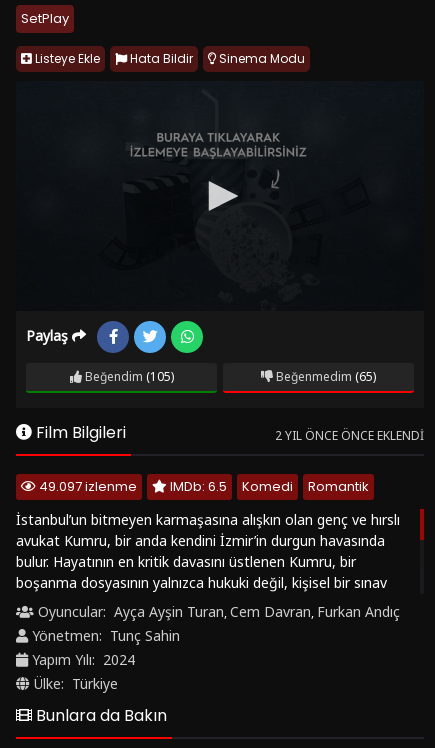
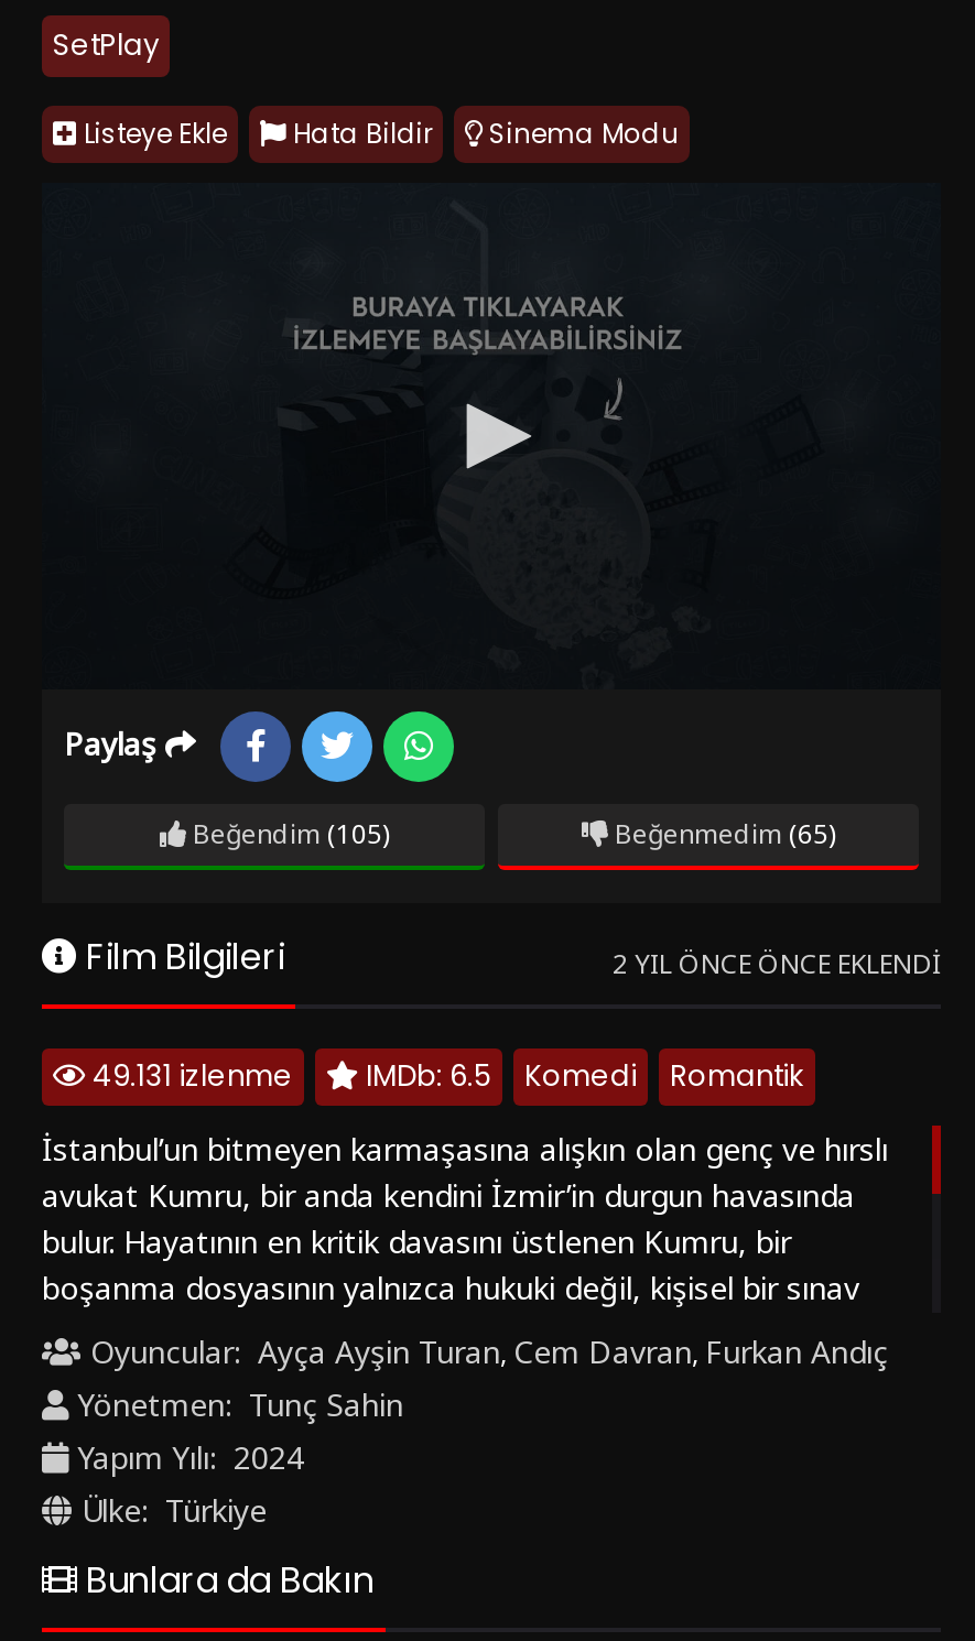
[36,476,369,495] 49.097 izlenme IMDb: 6.5 Komedi Romantik -> [86,1054,804,1096] 49.131 izlenme IMDb: 6.5 Komedi Romantik

